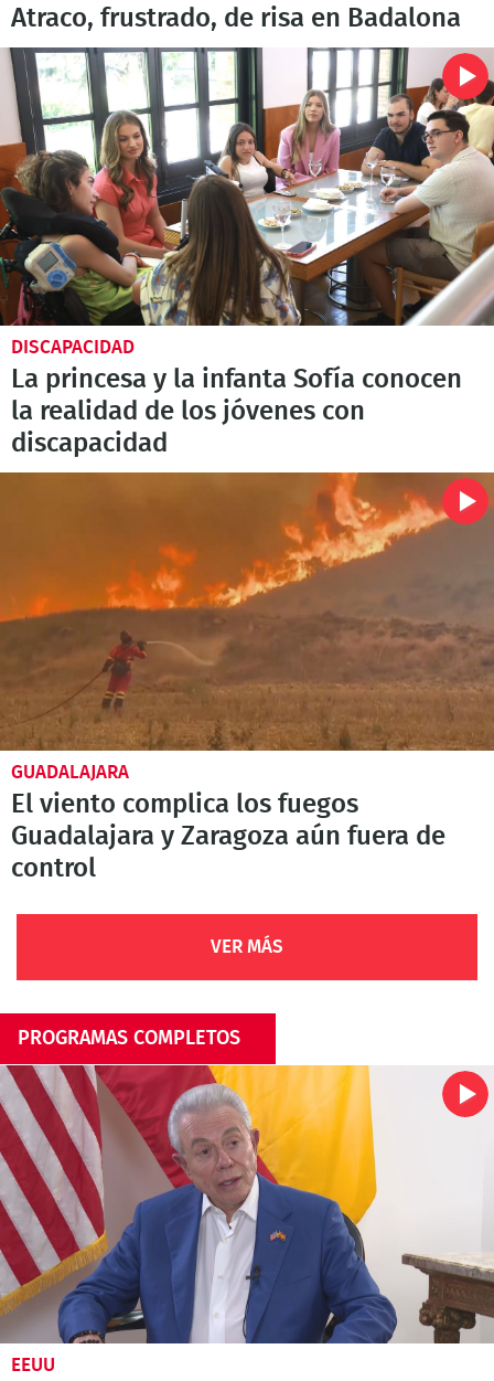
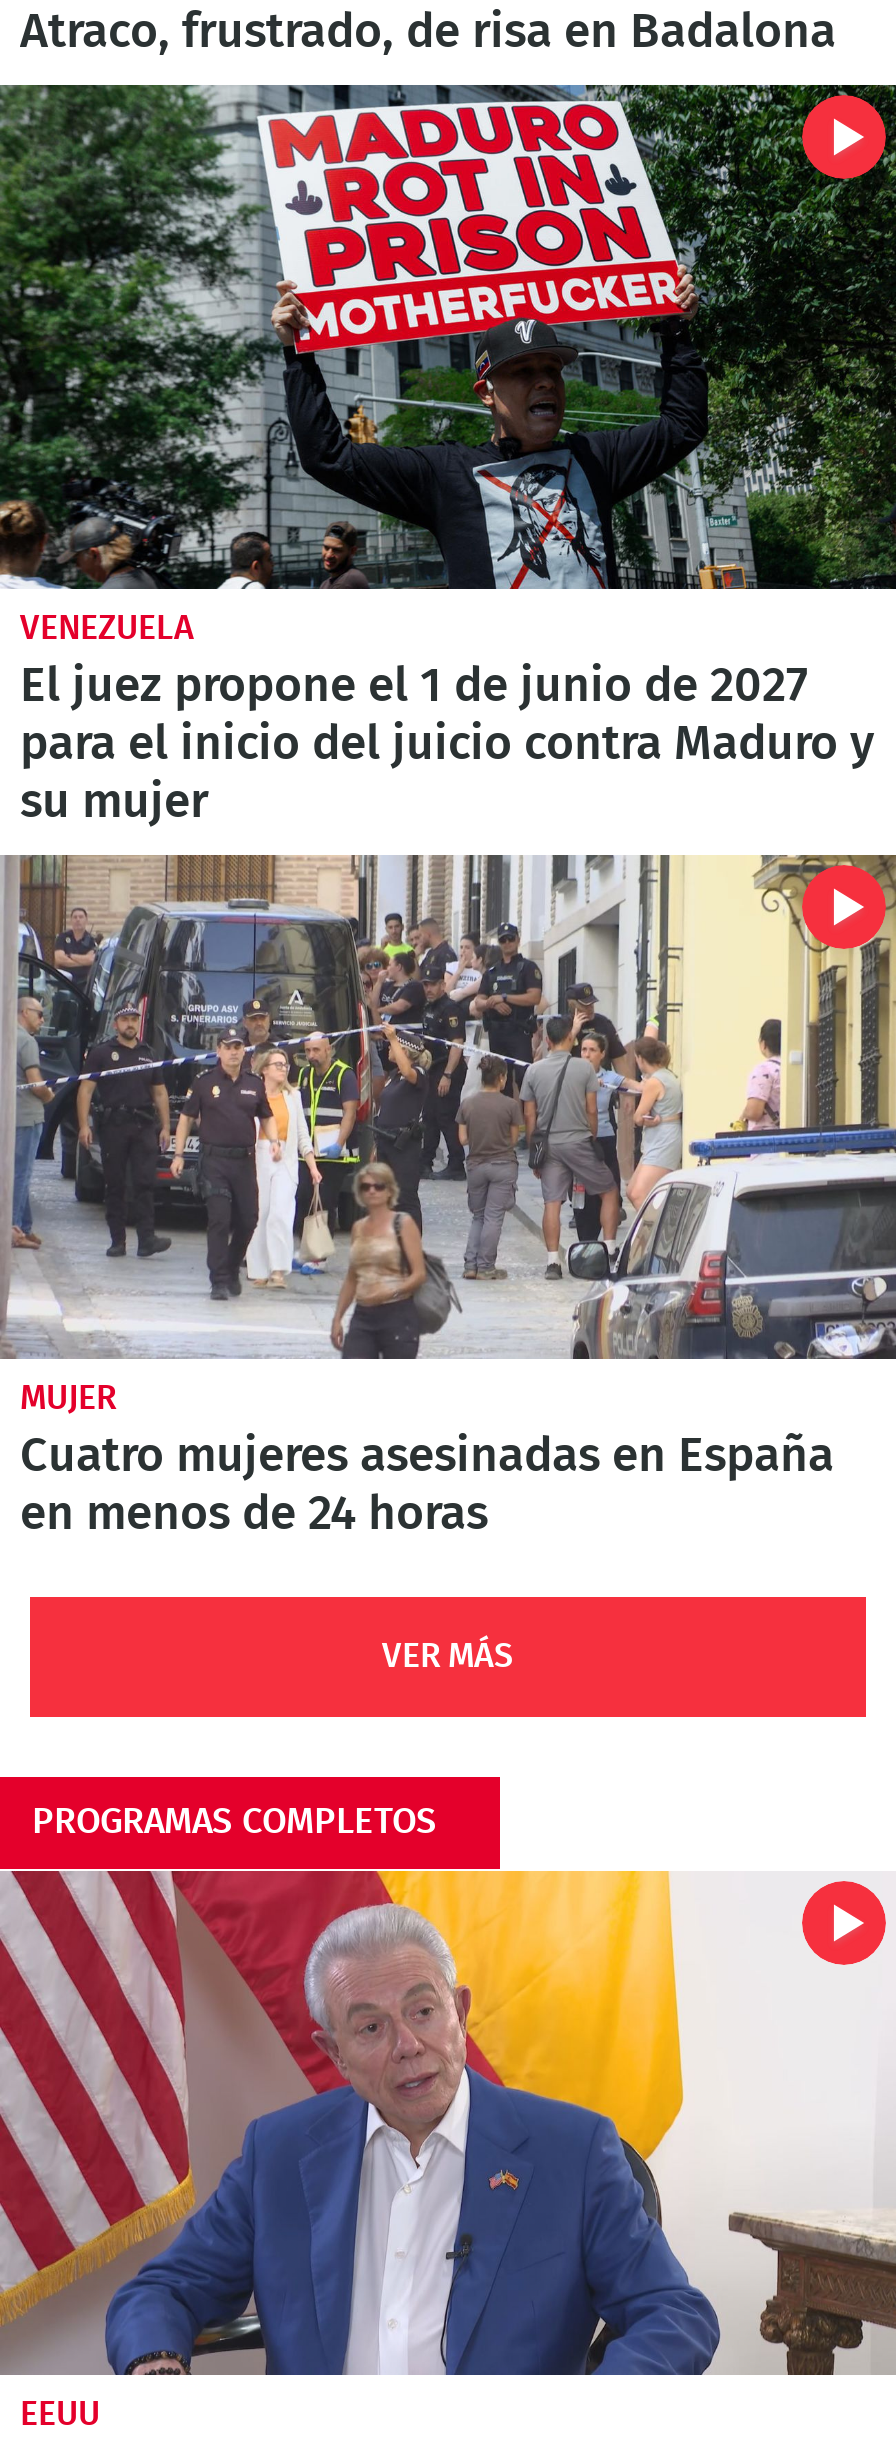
[3,47,491,457] [image] | DISCAPACIDAD | La princesa y la infanta Sofía conocen | la realidad de los jóvenes con | discapacidad -> [6,83,890,827] [image] | VENEZUELA | El juez propone el 1 de junio de 2027 | para el inicio del juicio contra Maduro y | su mujer
[3,471,491,882] [image] | GUADALAJARA | El viento complica los fuegos | Guadalajara y Zaragoza aún fuera de | control -> [6,853,890,1539] [image] | MUJER | Cuatro mujeres asesinadas en España | en menos de 24 horas

